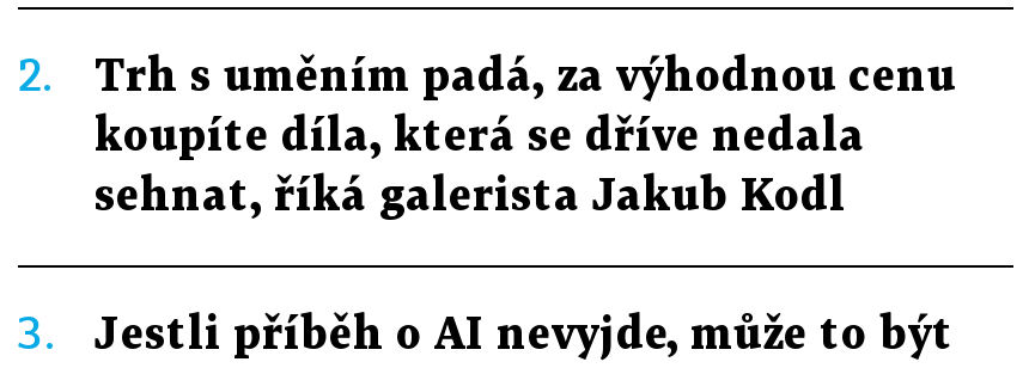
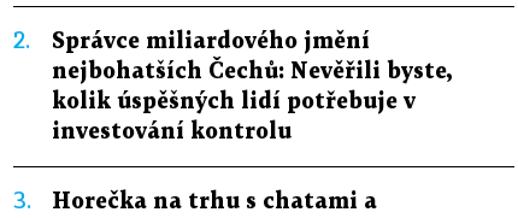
[95,58,956,218] Trh s uměním padá, za výhodnou cenu | koupíte díla, která se dříve nedala | sehnat, říká galerista Jakub Kodl -> [52,32,452,143] Správce miliardového jmění | nejbohatších Čechů: Nevěřili byste, | kolik úspěšných lidí potřebuje v | investování kontrolu
[95,316,954,357] Jestli příběh o AI nevyjde, může to být -> [52,192,377,212] Horečka na trhu s chatami a

